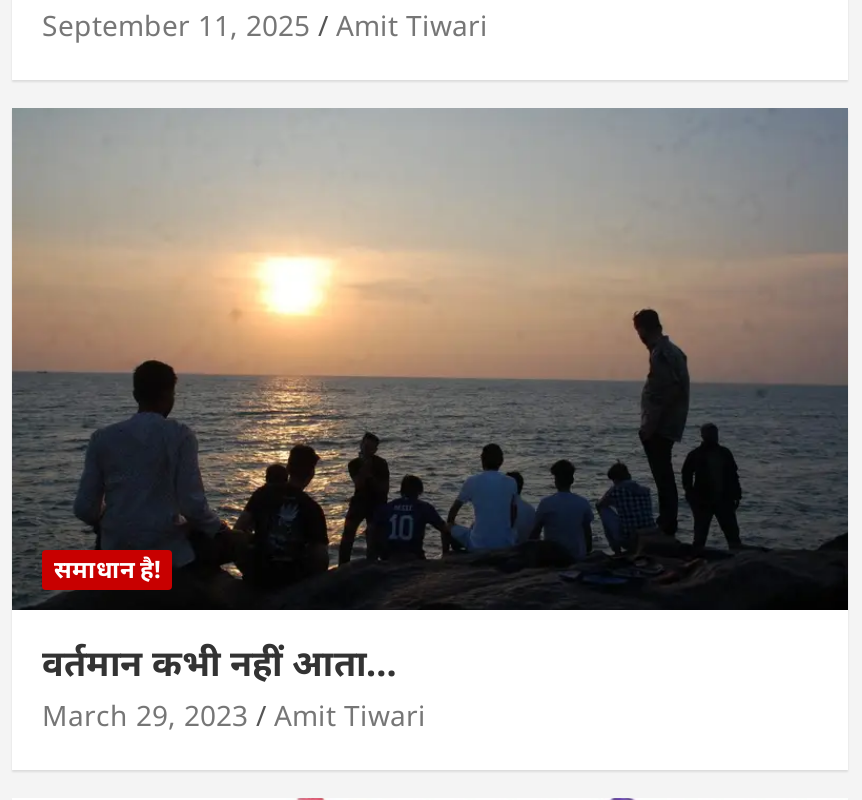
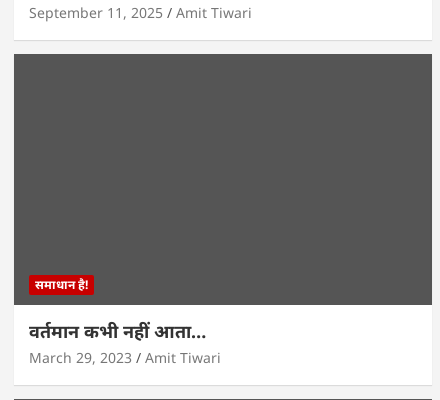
[12,108,848,608] [image] -> none

